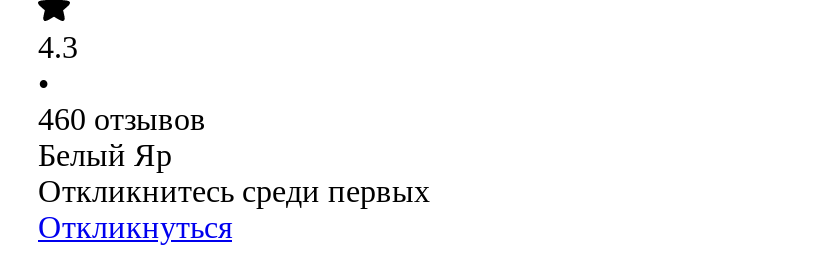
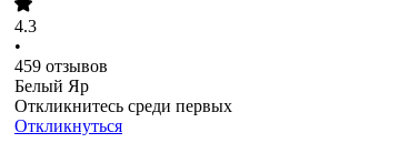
[38,103,206,137] 460 отзывов -> [14,57,108,76] 459 отзывов

